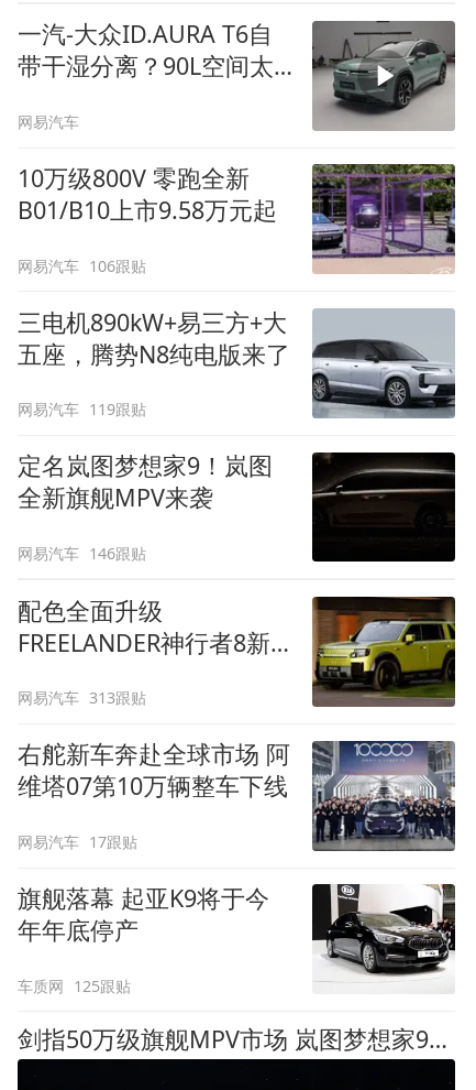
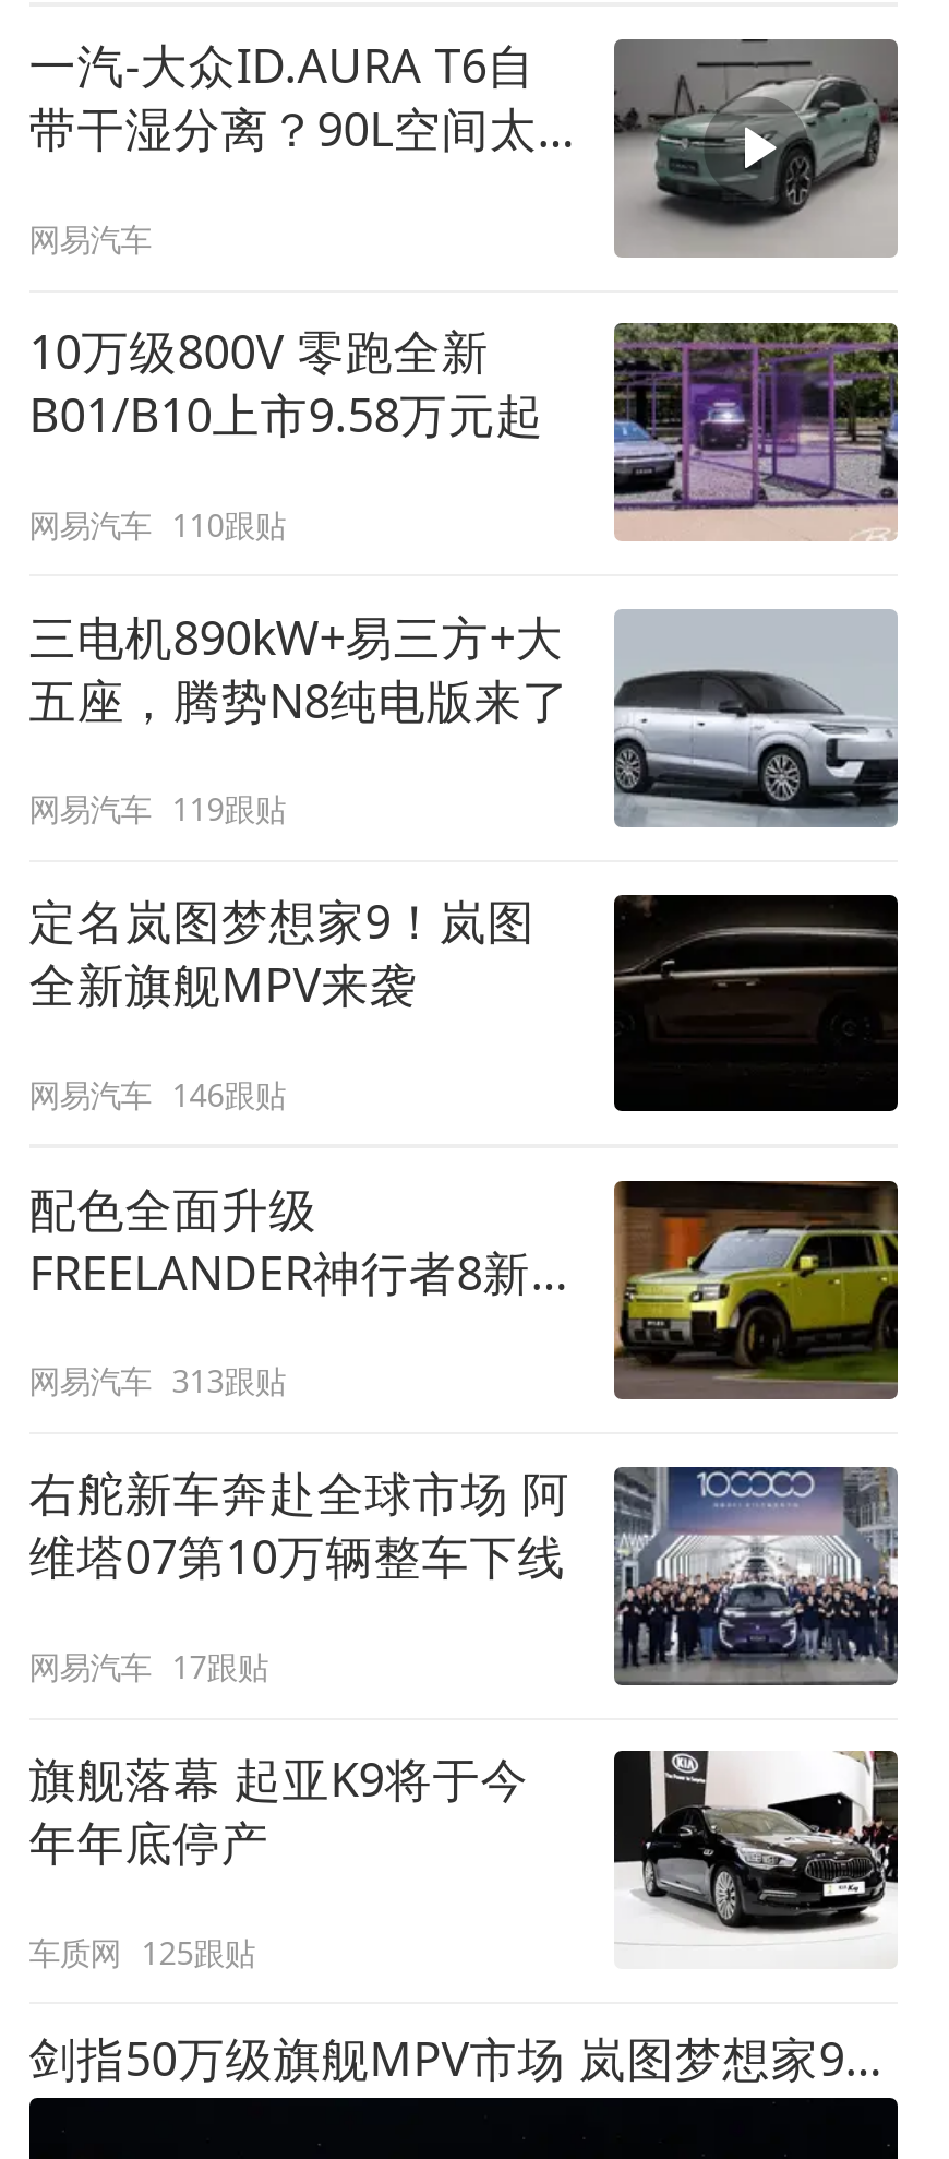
[17,255,147,276] 网易汽车 106跟贴 -> [29,503,285,545] 网易汽车 110跟贴

